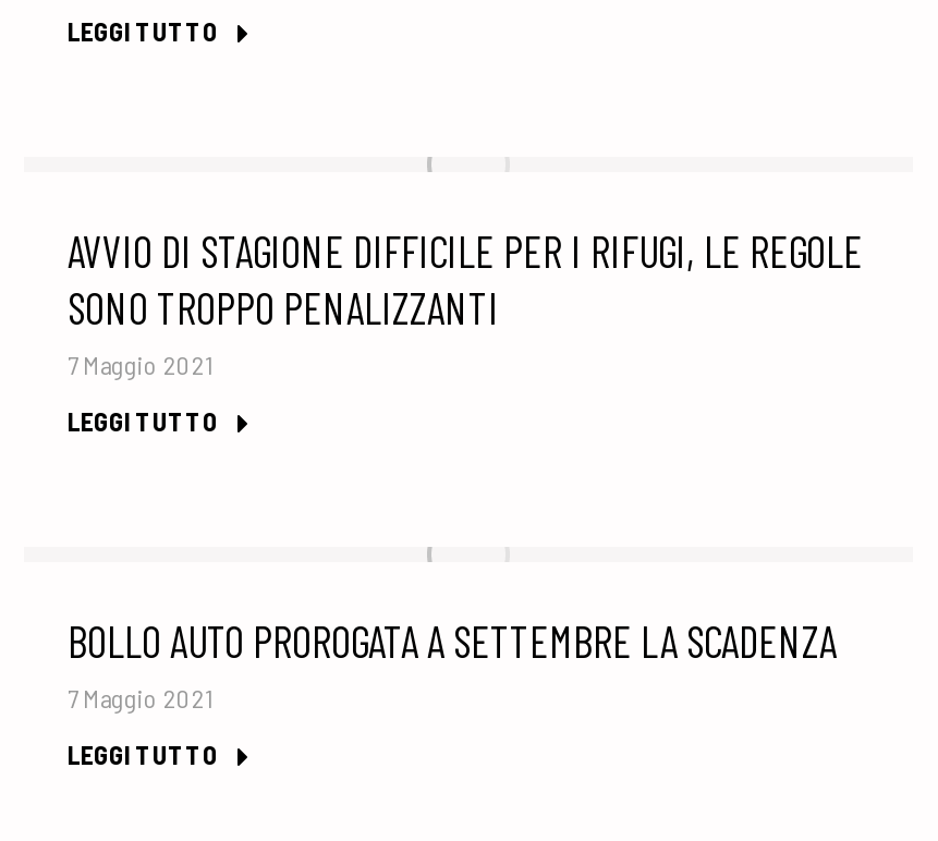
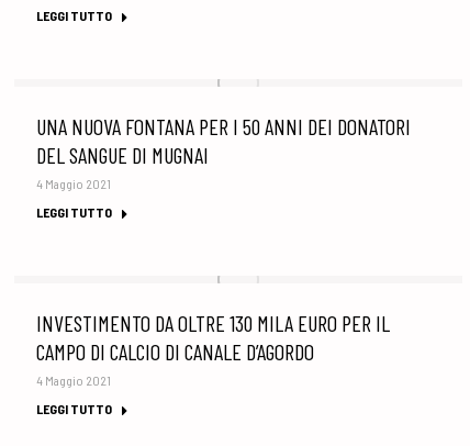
[68,224,863,378] AVVIO DI STAGIONE DIFFICILE PER I RIFUGI, LE REGOLE | SONO TROPPO PENALIZZANTI | 7 Maggio 2021 -> [36,113,411,191] UNA NUOVA FONTANA PER I 50 ANNI DEI DONATORI | DEL SANGUE DI MUGNAI | 4 Maggio 2021
[68,614,837,712] BOLLO AUTO PROROGATA A SETTEMBRE LA SCADENZA | 7 Maggio 2021 -> [36,310,390,388] INVESTIMENTO DA OLTRE 130 MILA EURO PER IL | CAMPO DI CALCIO DI CANALE D’AGORDO | 4 Maggio 2021

